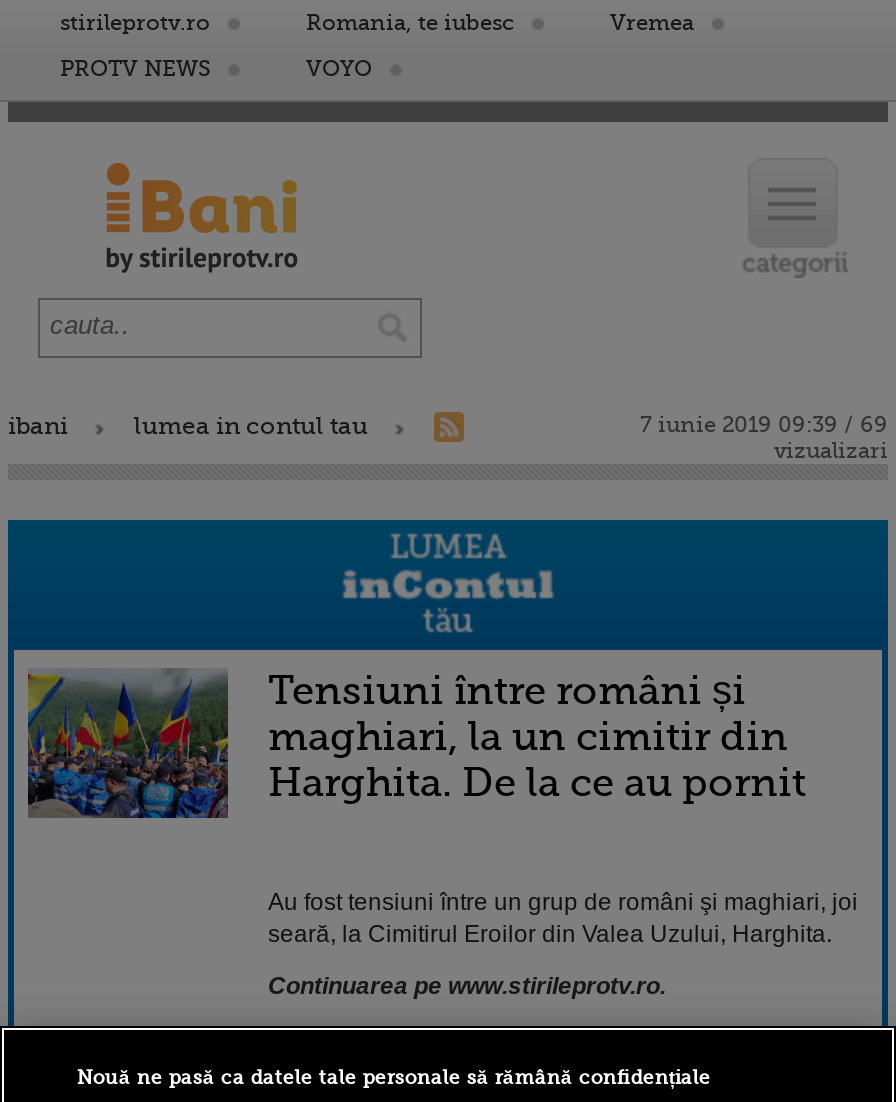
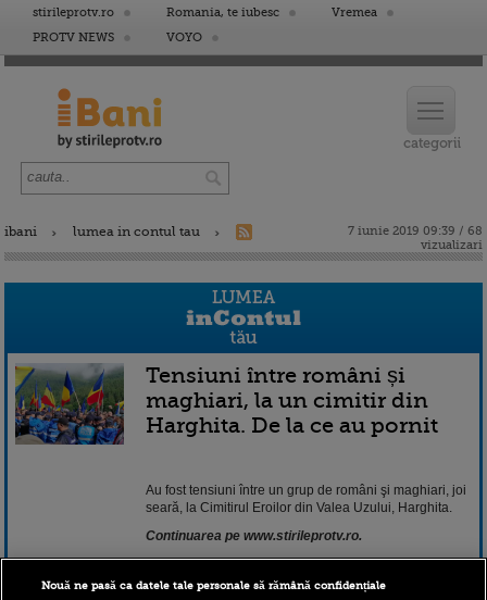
[640,412,888,438] 7 iunie 2019 09:39 / 69 -> [348,224,483,238] 7 iunie 2019 09:39 / 68

